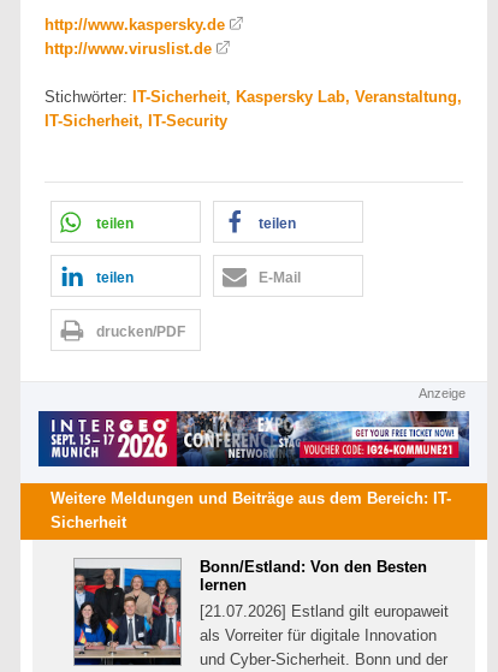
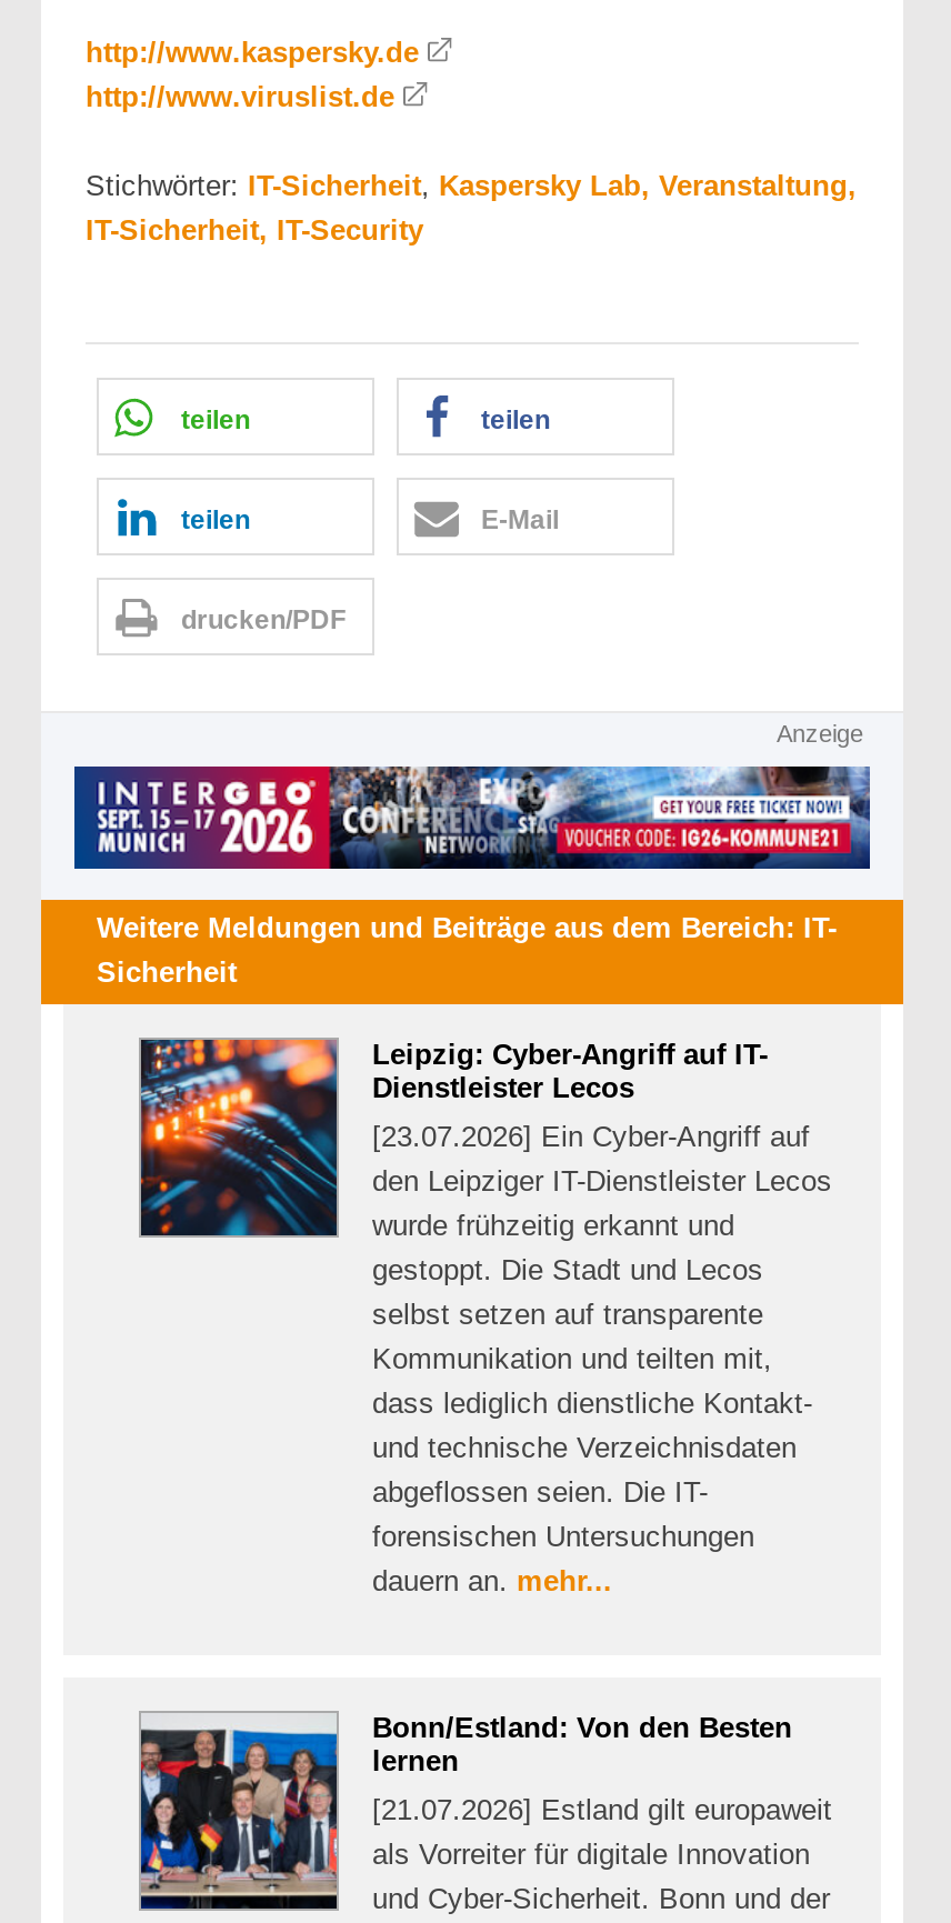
none -> [139,1037,832,1597] [image] | Leipzig: Cyber-Angriff auf IT- | Dienstleister Lecos | [23.07.2026] Ein Cyber-Angriff auf | den Leipziger IT-Dienstleister Lecos | wurde frühzeitig erkannt und | gestoppt. Die Stadt und Lecos | selbst setzen auf transparente | Kommunikation und teilten mit, | dass lediglich dienstliche Kontakt- | und technische Verzeichnisdaten | abgeflossen seien. Die IT- | forensischen Untersuchungen | dauern an. mehr...

